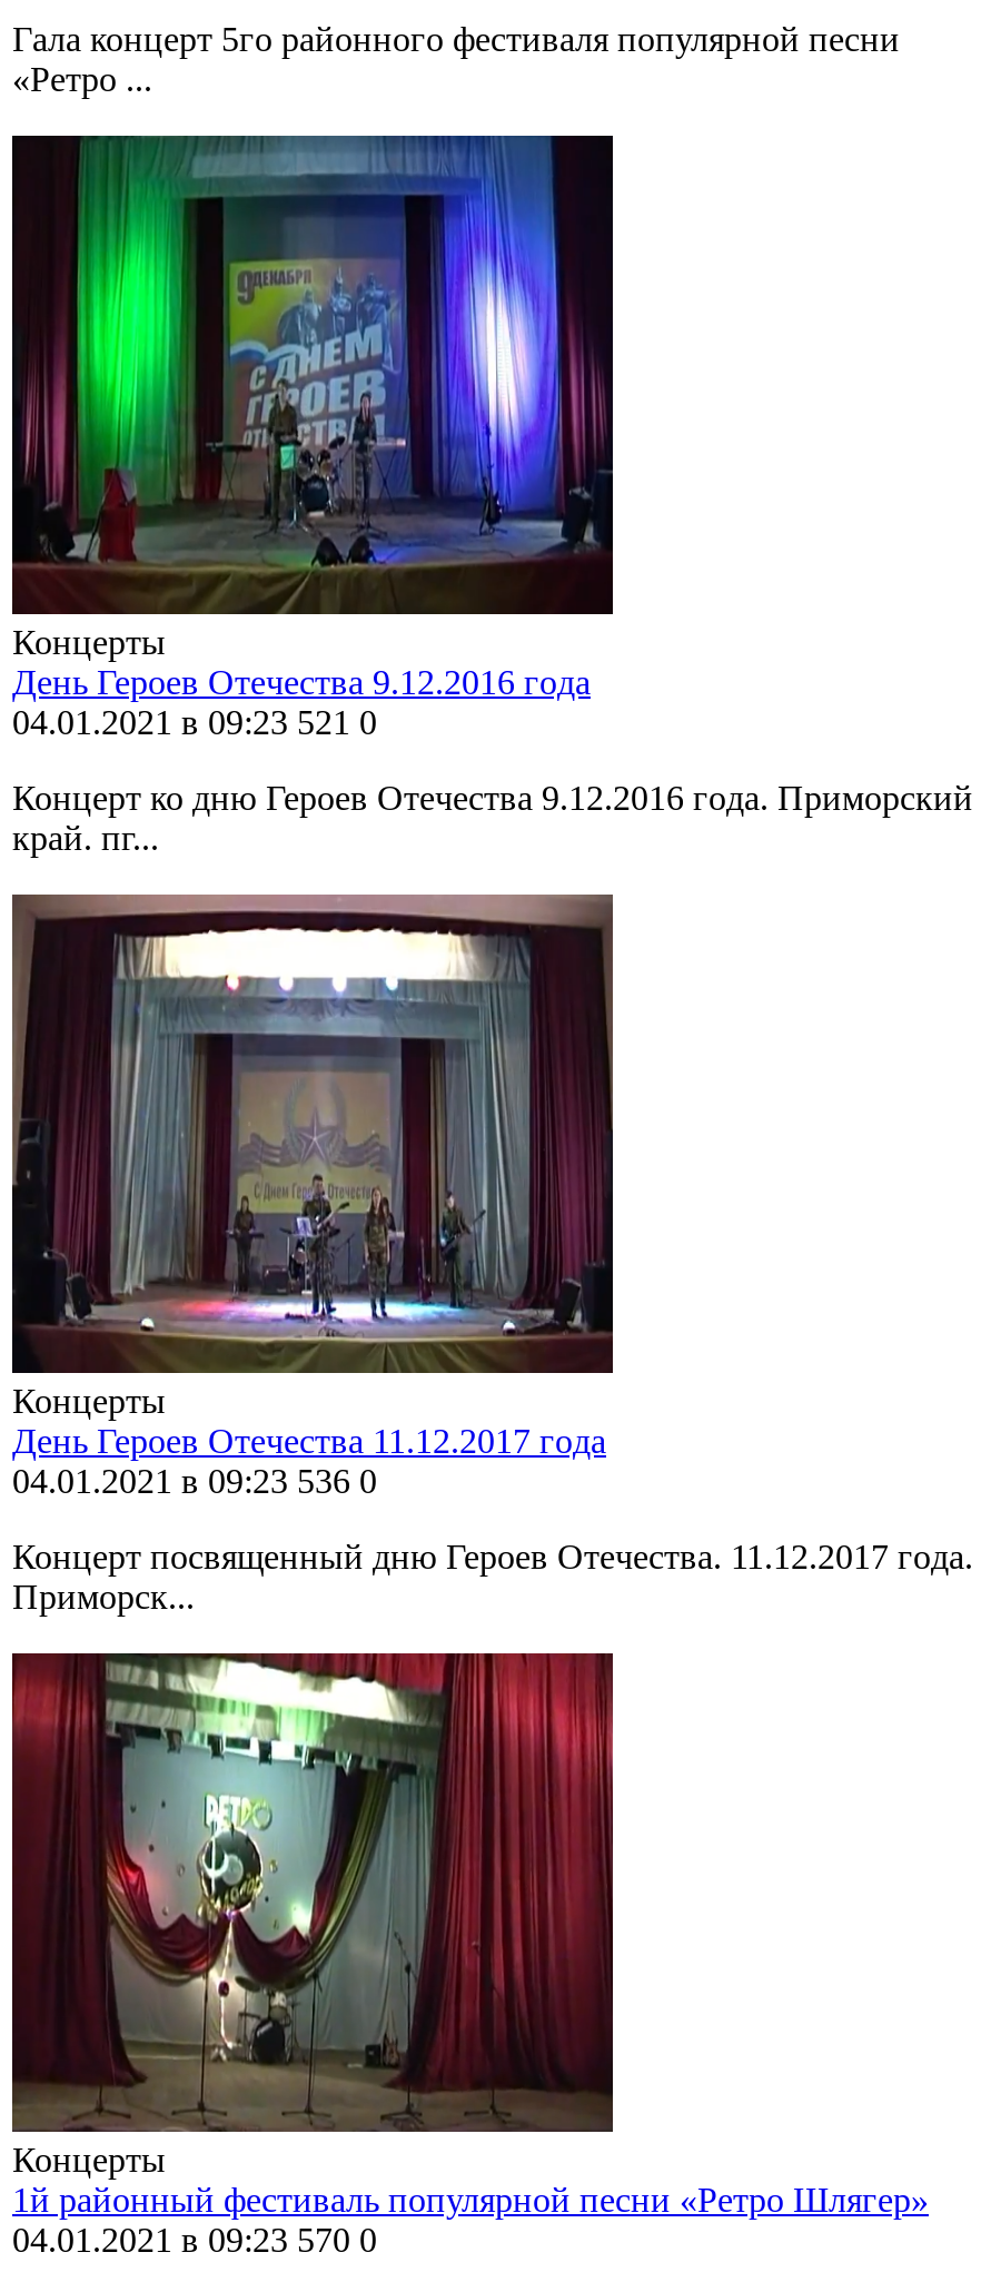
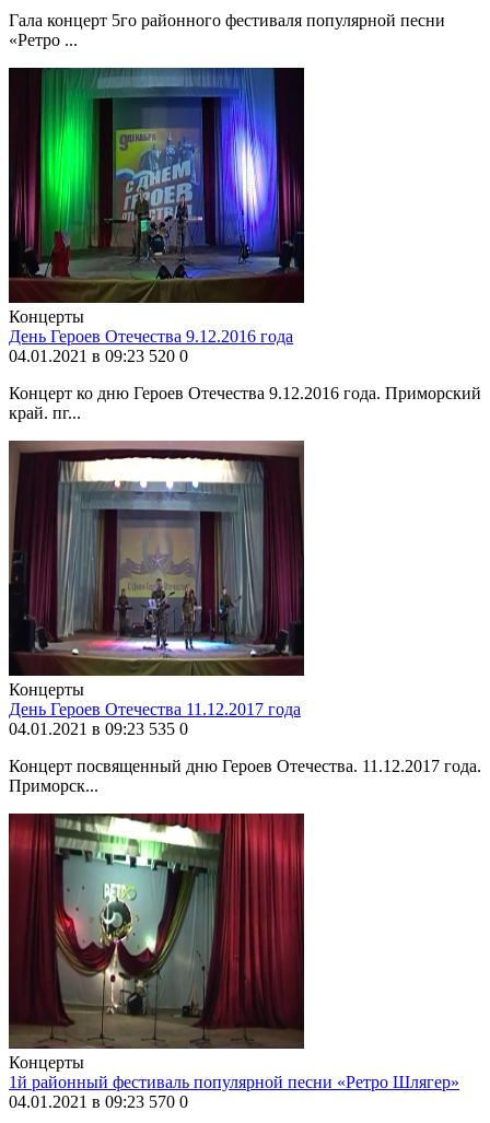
[12,703,377,741] 04.01.2021 в 09:23 521 0 -> [9,347,188,365] 04.01.2021 в 09:23 520 0
[12,1462,377,1500] 04.01.2021 в 09:23 536 0 -> [9,720,188,738] 04.01.2021 в 09:23 535 0

